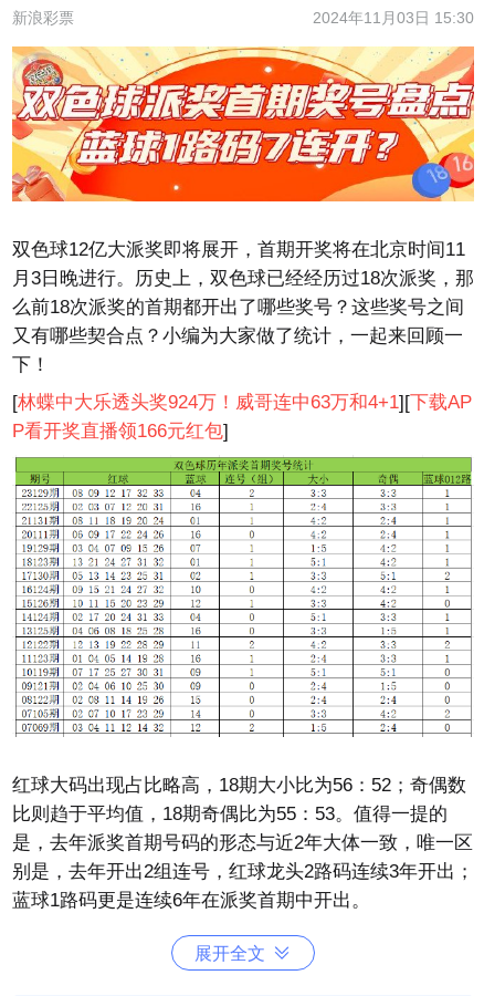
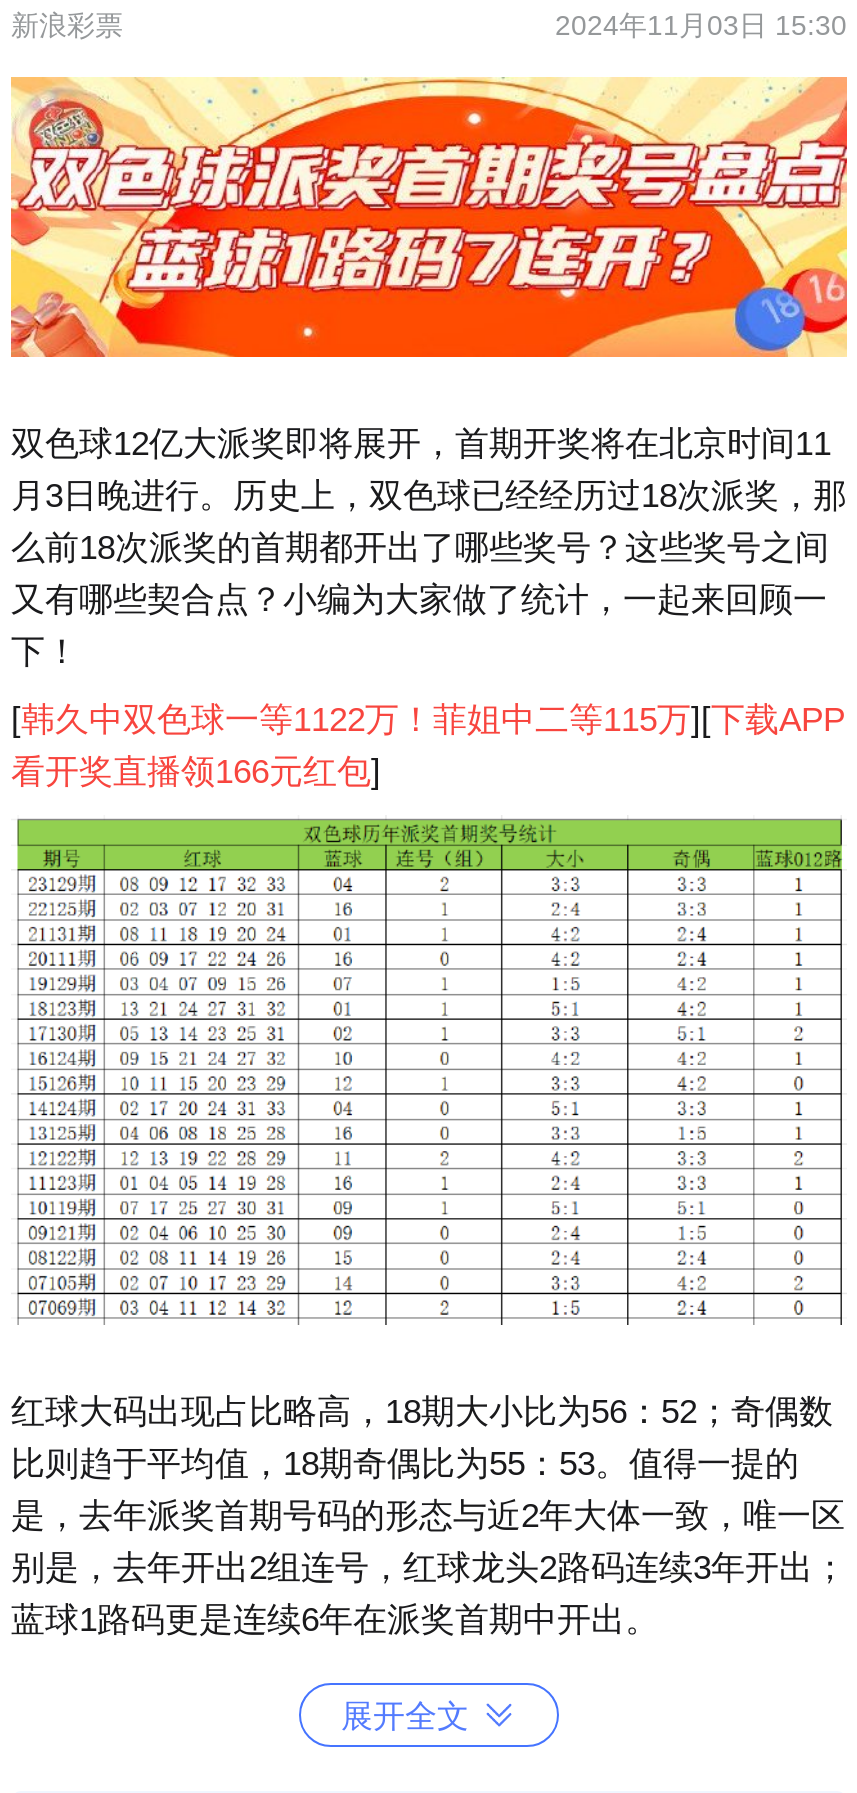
[12,392,472,442] [林蝶中大乐透头奖924万！威哥连中63万和4+1][下载AP | P看开奖直播领166元红包] -> [11,701,845,791] [韩久中双色球一等1122万！菲姐中二等115万][下载APP | 看开奖直播领166元红包]

